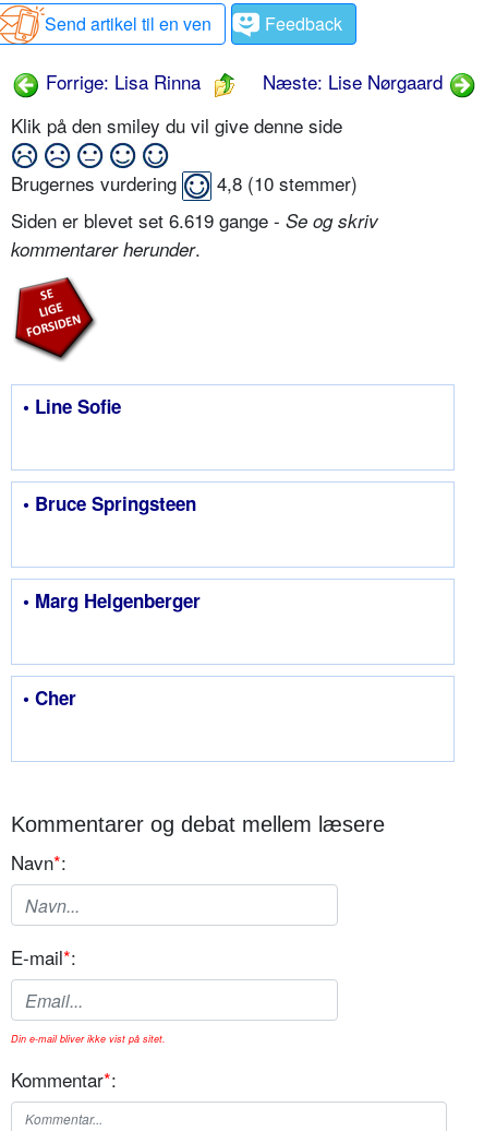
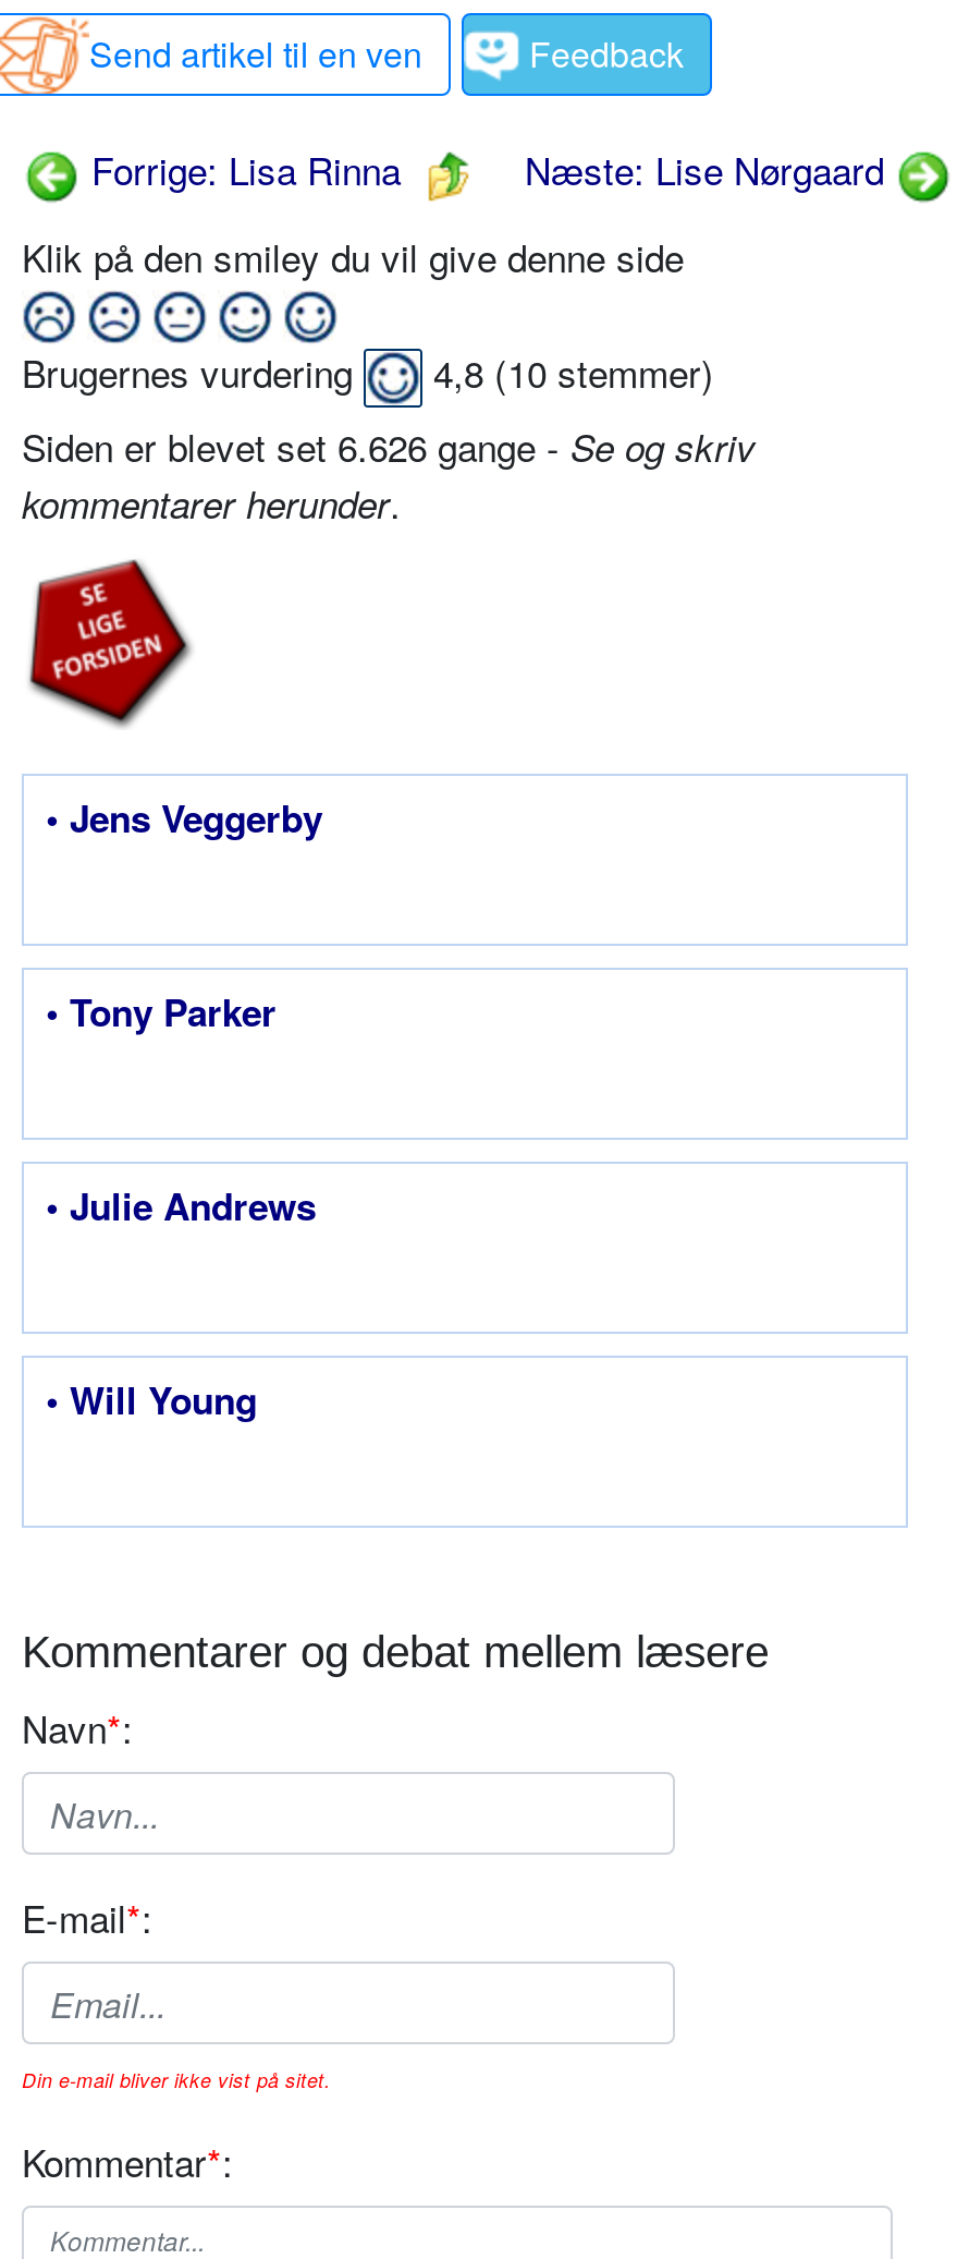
[11,206,378,234] Siden er blevet set 6.619 gange - Se og skriv -> [22,419,756,473] Siden er blevet set 6.626 gange - Se og skriv
[23,393,121,419] • Line Sofie -> [46,791,322,844] • Jens Veggerby
[23,490,196,516] • Bruce Springsteen -> [46,985,277,1038] • Tony Parker
[23,587,201,614] • Marg Helgenberger -> [46,1179,316,1232] • Julie Andrews
[23,685,76,711] • Cher -> [46,1373,257,1426] • Will Young

